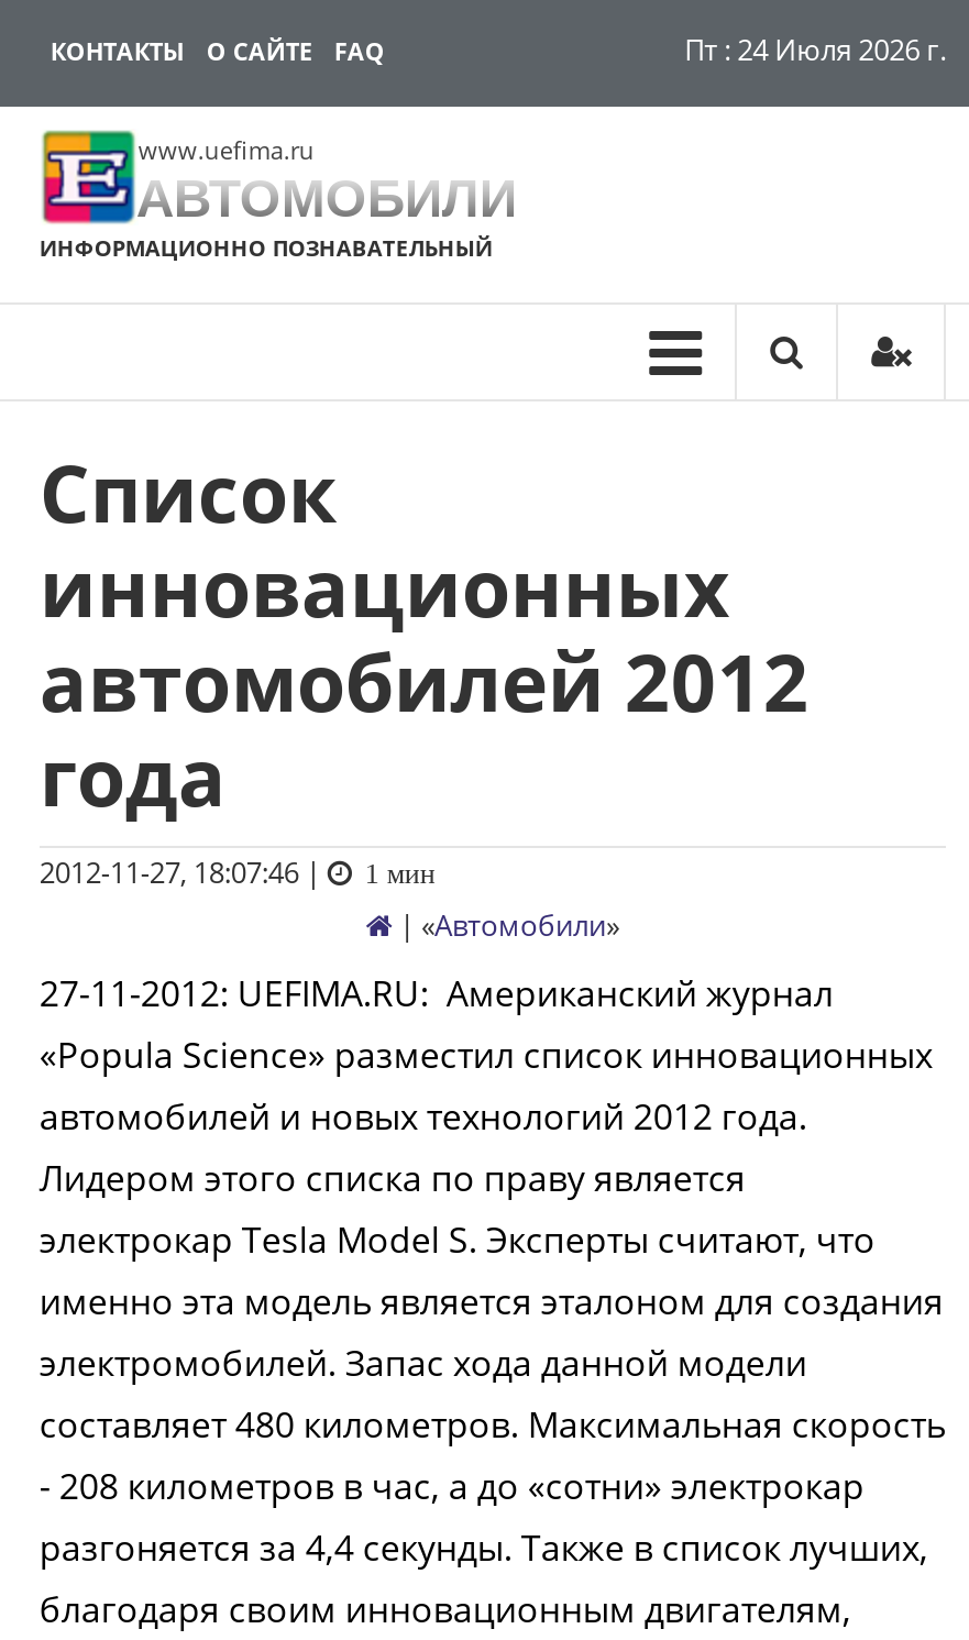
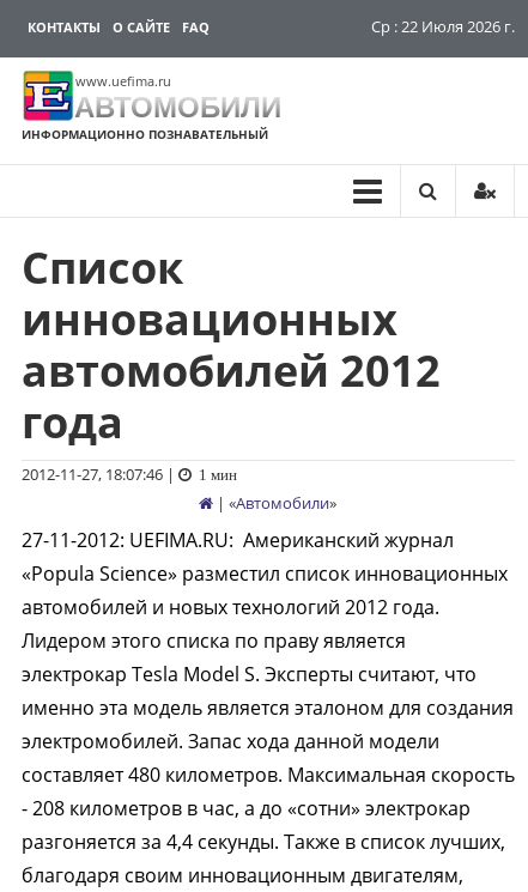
[684,30,946,69] Пт : 24 Июля 2026 г. -> [371,16,515,37] Ср : 22 Июля 2026 г.

